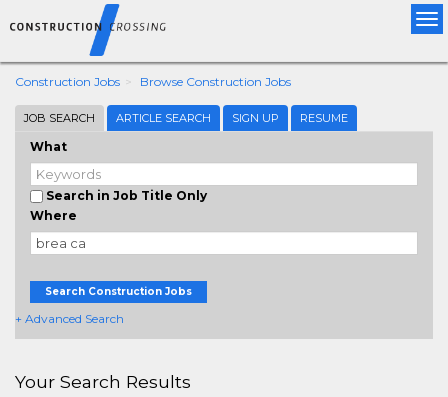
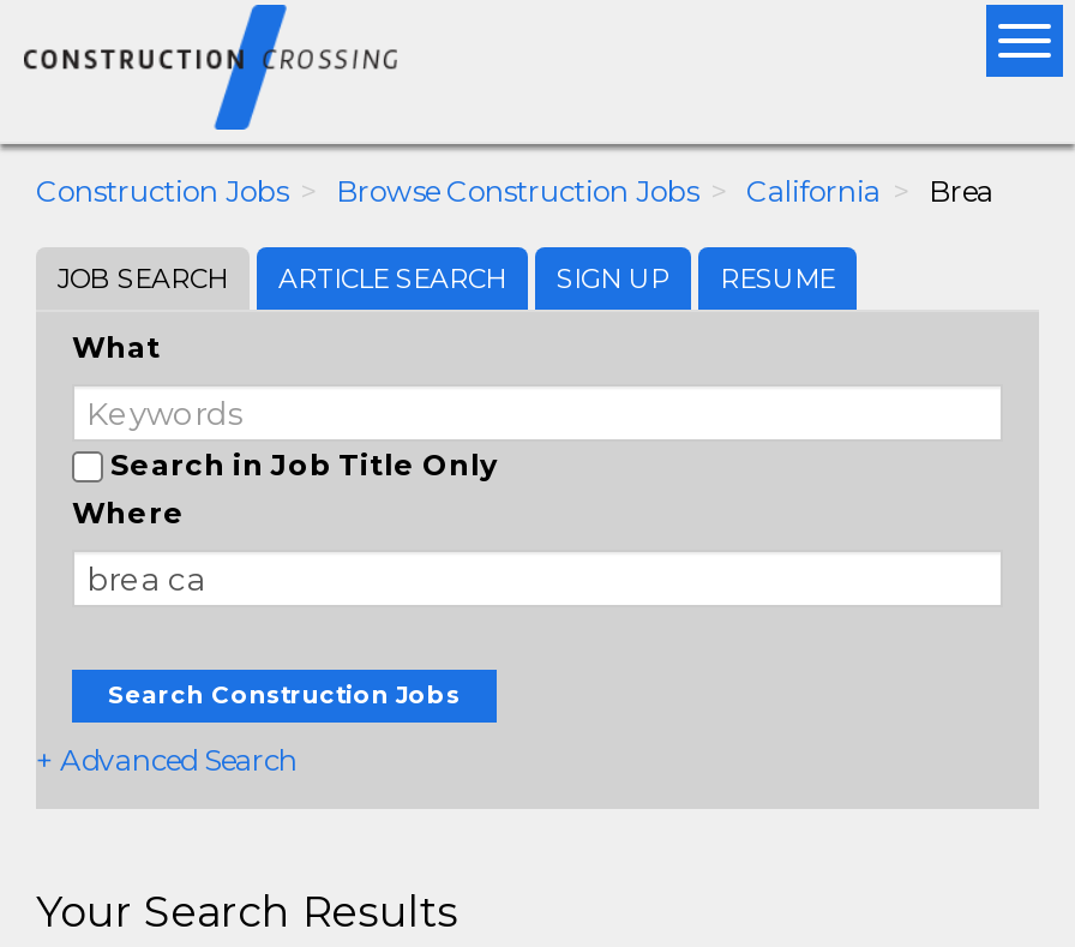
none -> [746,173,993,209] California | Brea

